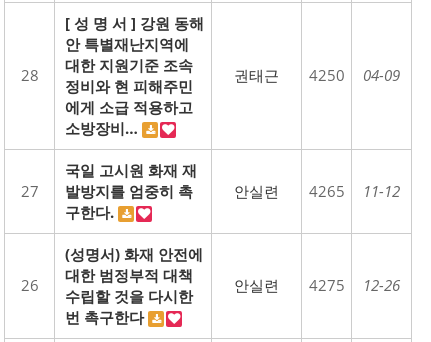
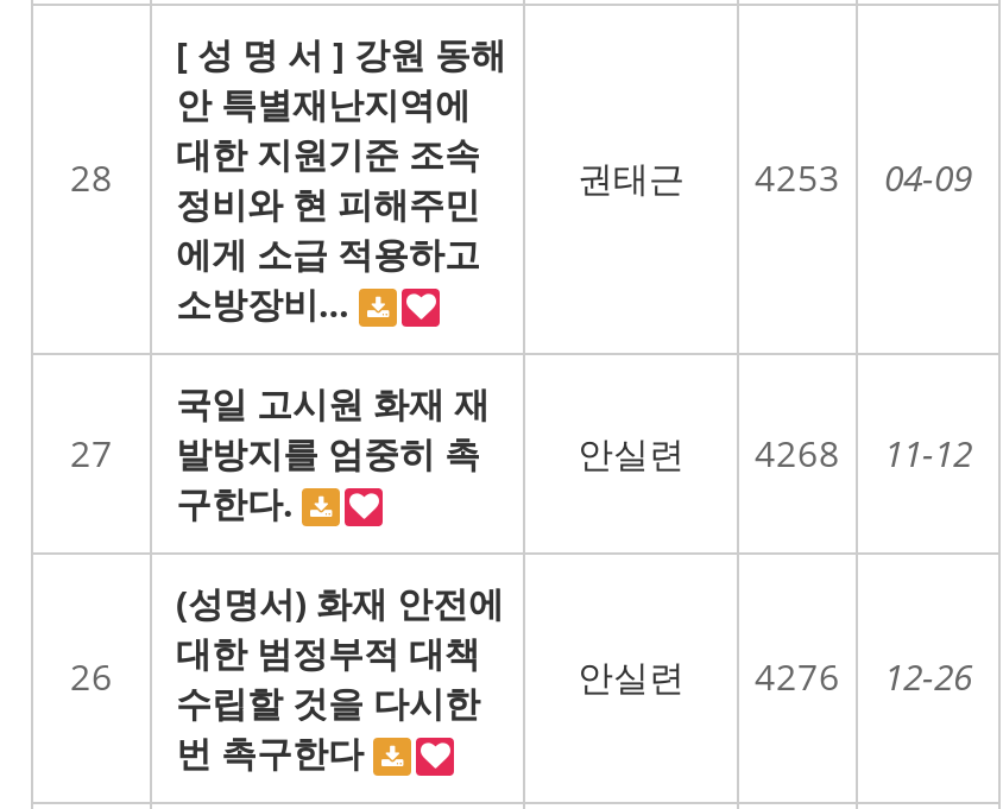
[234,65,400,85] 권태근 4250 04-09 -> [578,153,972,201] 권태근 4253 04-09
[234,181,400,201] 안실련 4265 11-12 -> [578,429,972,476] 안실련 4268 11-12
[234,275,400,295] 안실련 4275 12-26 -> [578,652,972,700] 안실련 4276 12-26

